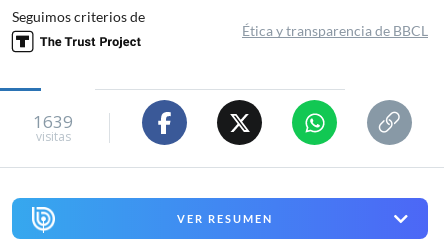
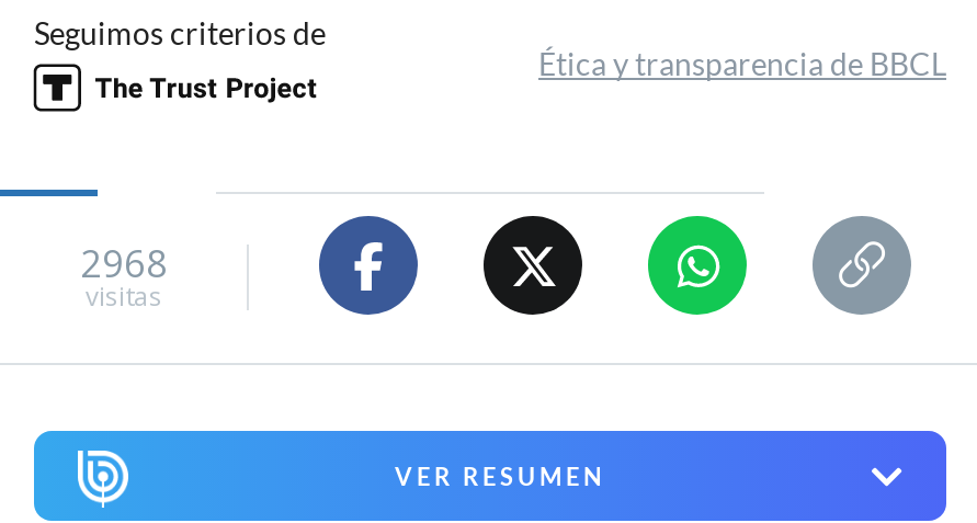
[33,110,73,133] 1639 -> [80,238,168,288] 2968

